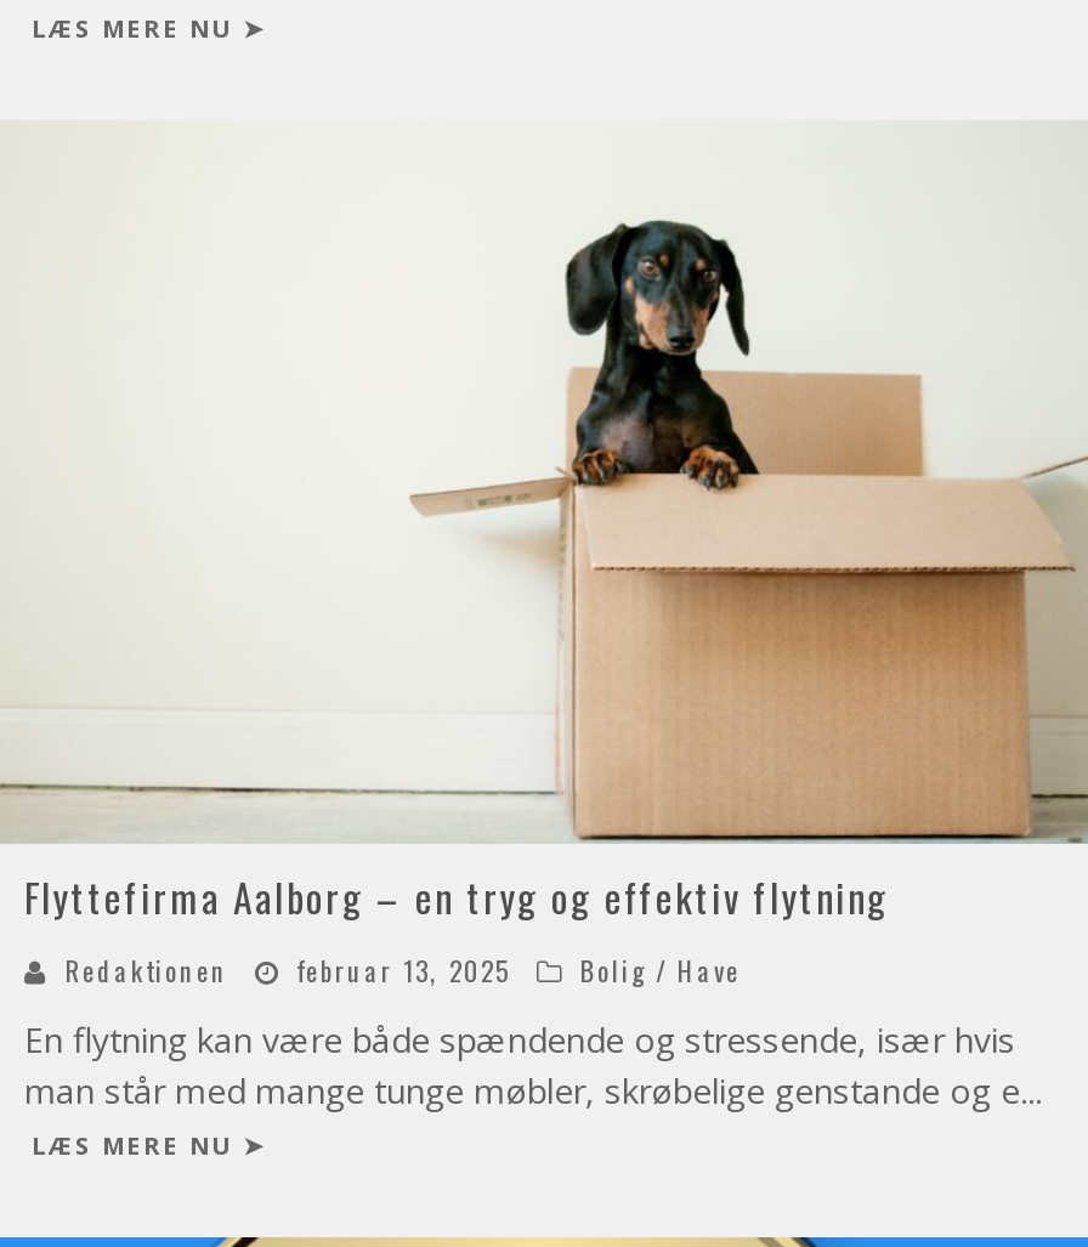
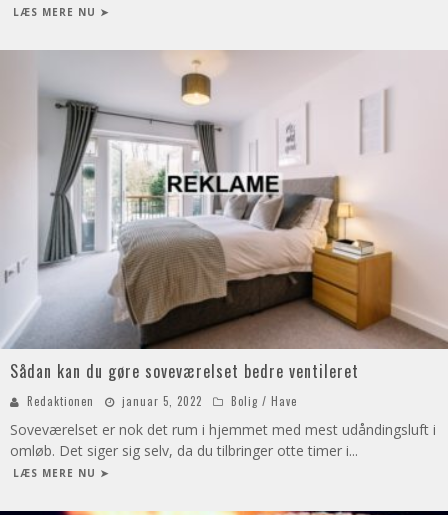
[7,124,1081,926] [image] | Flyttefirma Aalborg – en tryg og effektiv flytning -> [3,50,445,383] [image] | Sådan kan du gøre soveværelset bedre ventileret
[66,950,741,989] Redaktionen februar 13, 2025 Bolig / Have -> [27,393,297,409] Redaktionen januar 5, 2022 Bolig / Have
[24,1016,1042,1113] En flytning kan være både spændende og stressende, især hvis | man står med mange tunge møbler, skrøbelige genstande og e... -> [10,420,436,460] Soveværelset er nok det rum i hjemmet med mest udåndingsluft i | omløb. Det siger sig selv, da du tilbringer otte timer i...

